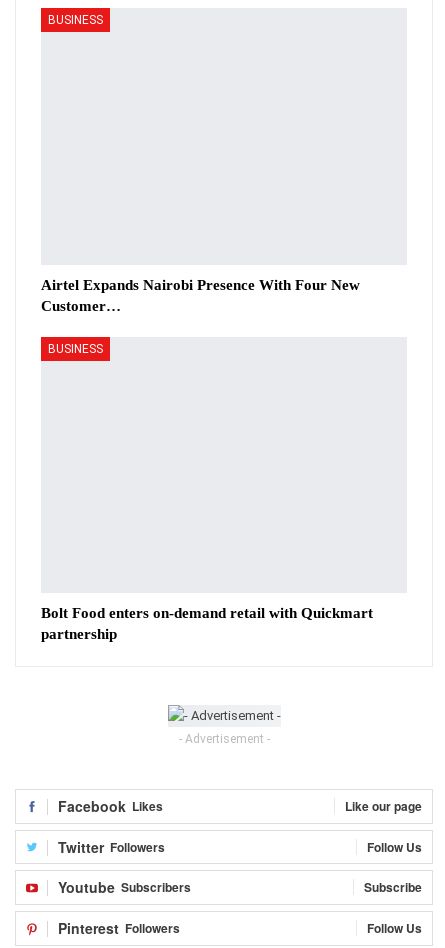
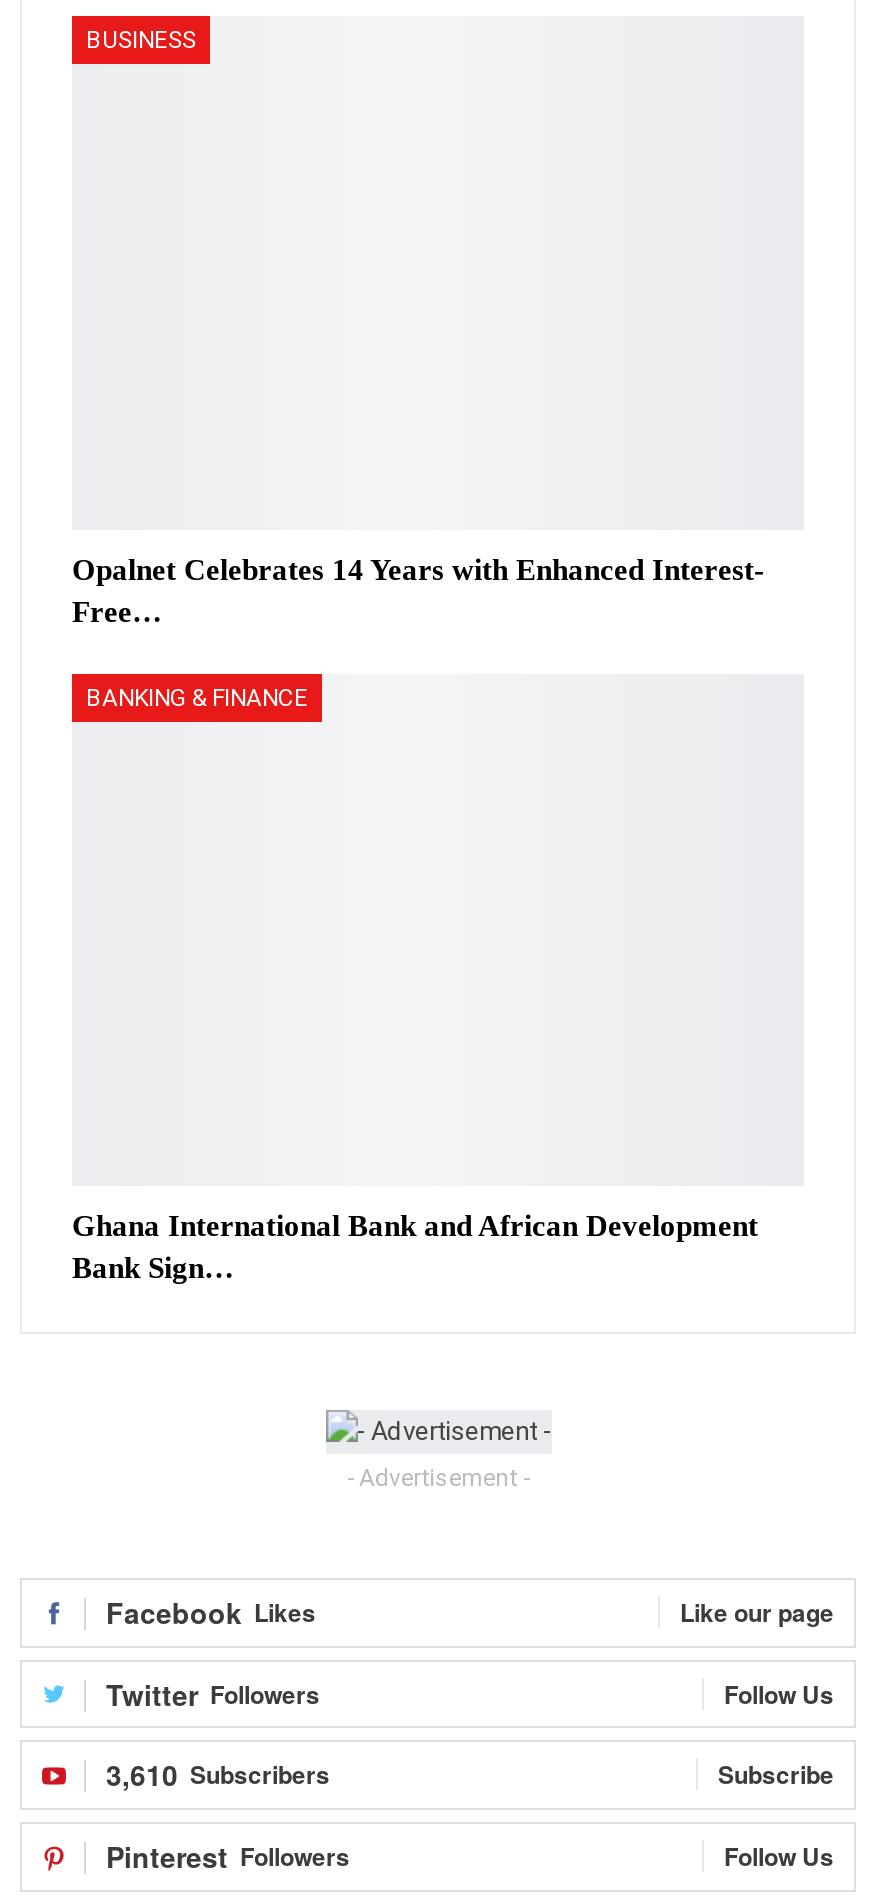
[41,276,360,313] Airtel Expands Nairobi Presence With Four New | Customer… -> [72,553,764,627] Opalnet Celebrates 14 Years with Enhanced Interest- | Free…
[48,341,103,355] BUSINESS -> [86,683,308,711] BANKING & FINANCE
[41,605,373,642] Bolt Food enters on-demand retail with Quickmart | partnership -> [72,1209,758,1283] Ghana International Bank and African Development | Bank Sign…
[58,877,191,897] Youtube Subscribers -> [106,1755,330,1795] 3,610 Subscribers

